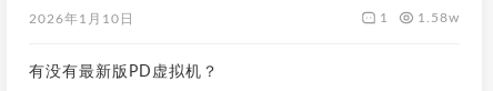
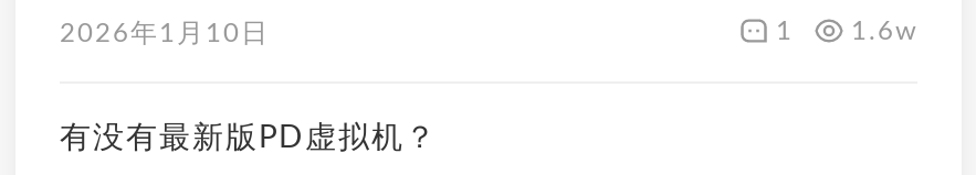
[380,11,460,25] 1 1.58w -> [776,18,917,44] 1 1.6w

